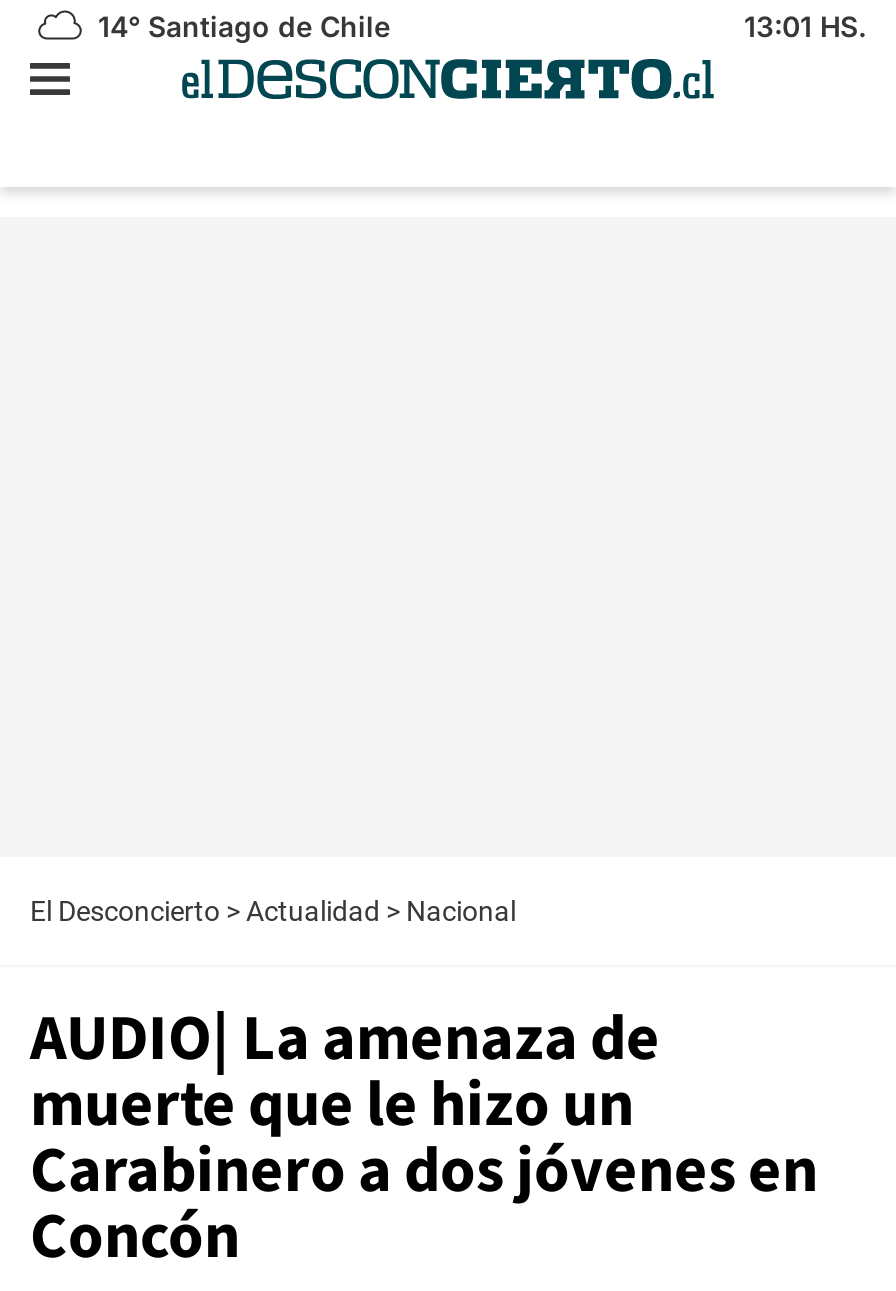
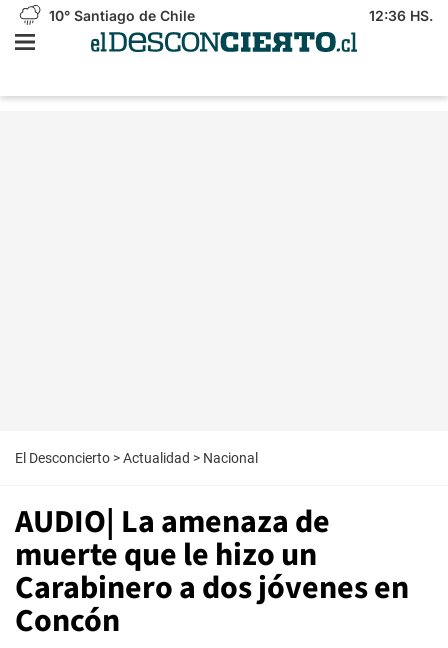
[90,9,390,43] 14° Santiago de Chile -> [45,7,195,24] 10° Santiago de Chile
[744,9,866,43] 13:01 HS. -> [369,7,433,24] 12:36 HS.

